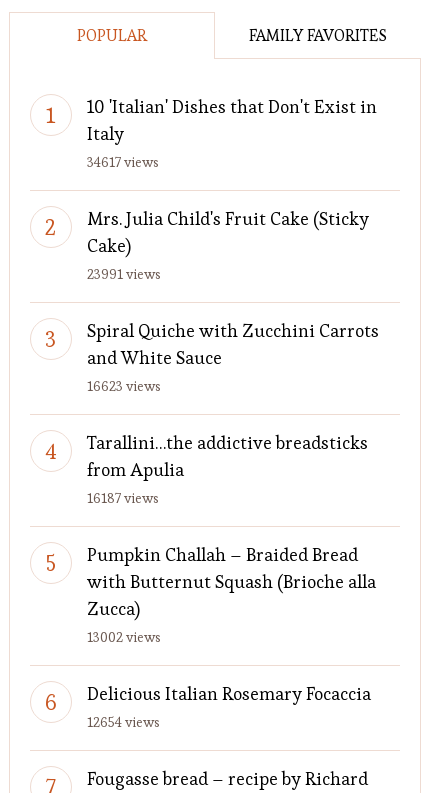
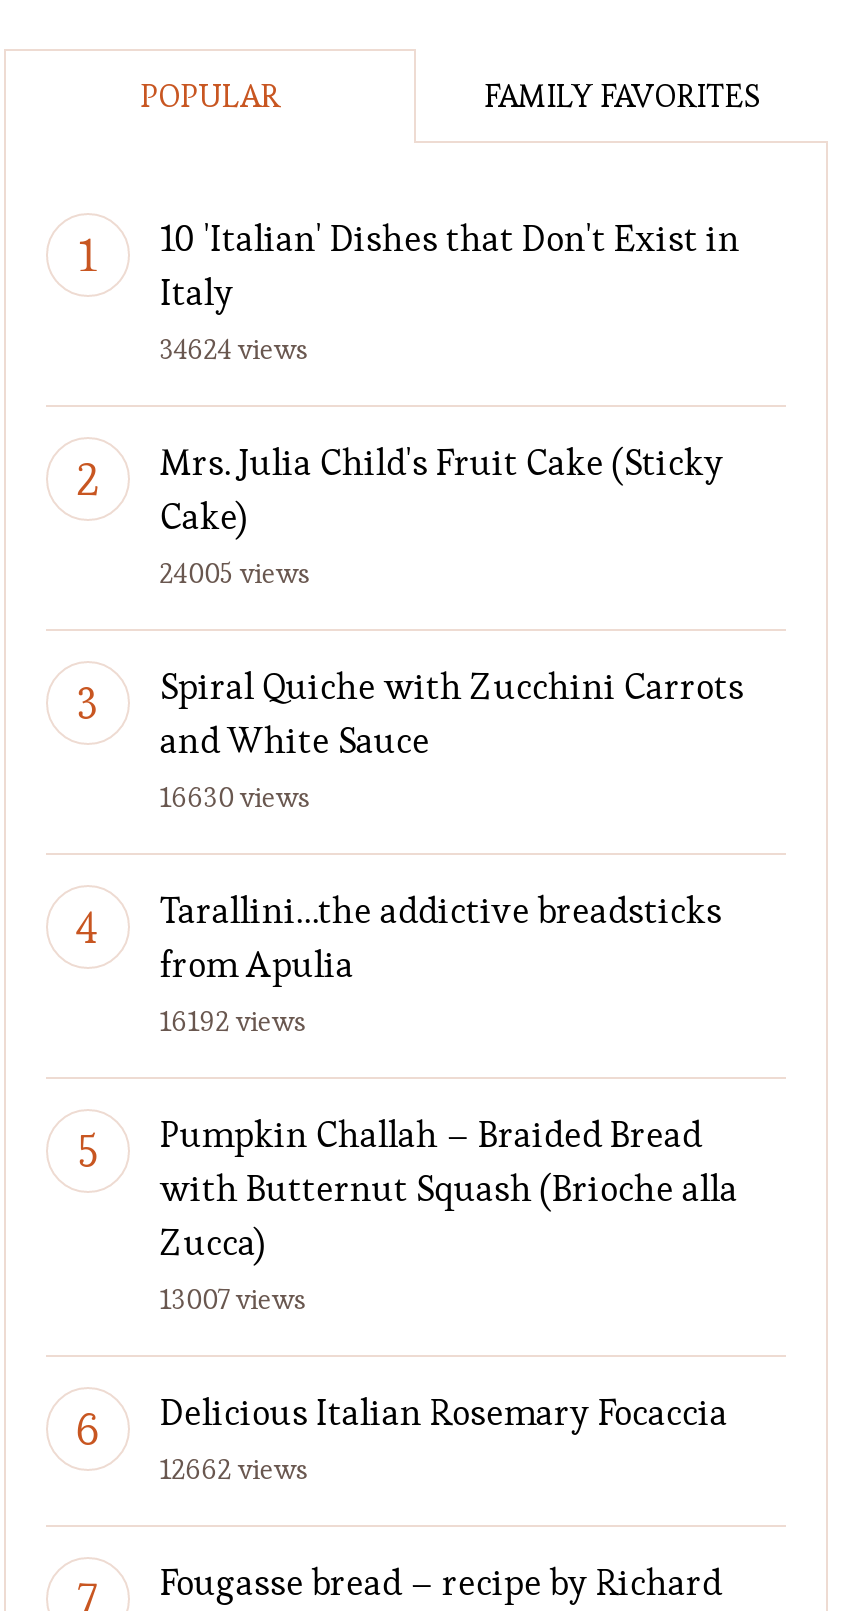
[87,153,159,171] 34617 views -> [160,331,308,367] 34624 views
[87,265,161,283] 23991 views -> [160,555,310,591] 24005 views
[87,377,161,395] 16623 views -> [160,779,310,815] 16630 views
[87,489,159,507] 16187 views -> [160,1003,306,1039] 16192 views
[87,628,161,646] 13002 views -> [160,1281,306,1317] 13007 views
[87,713,160,731] 12654 views -> [160,1451,308,1487] 12662 views

